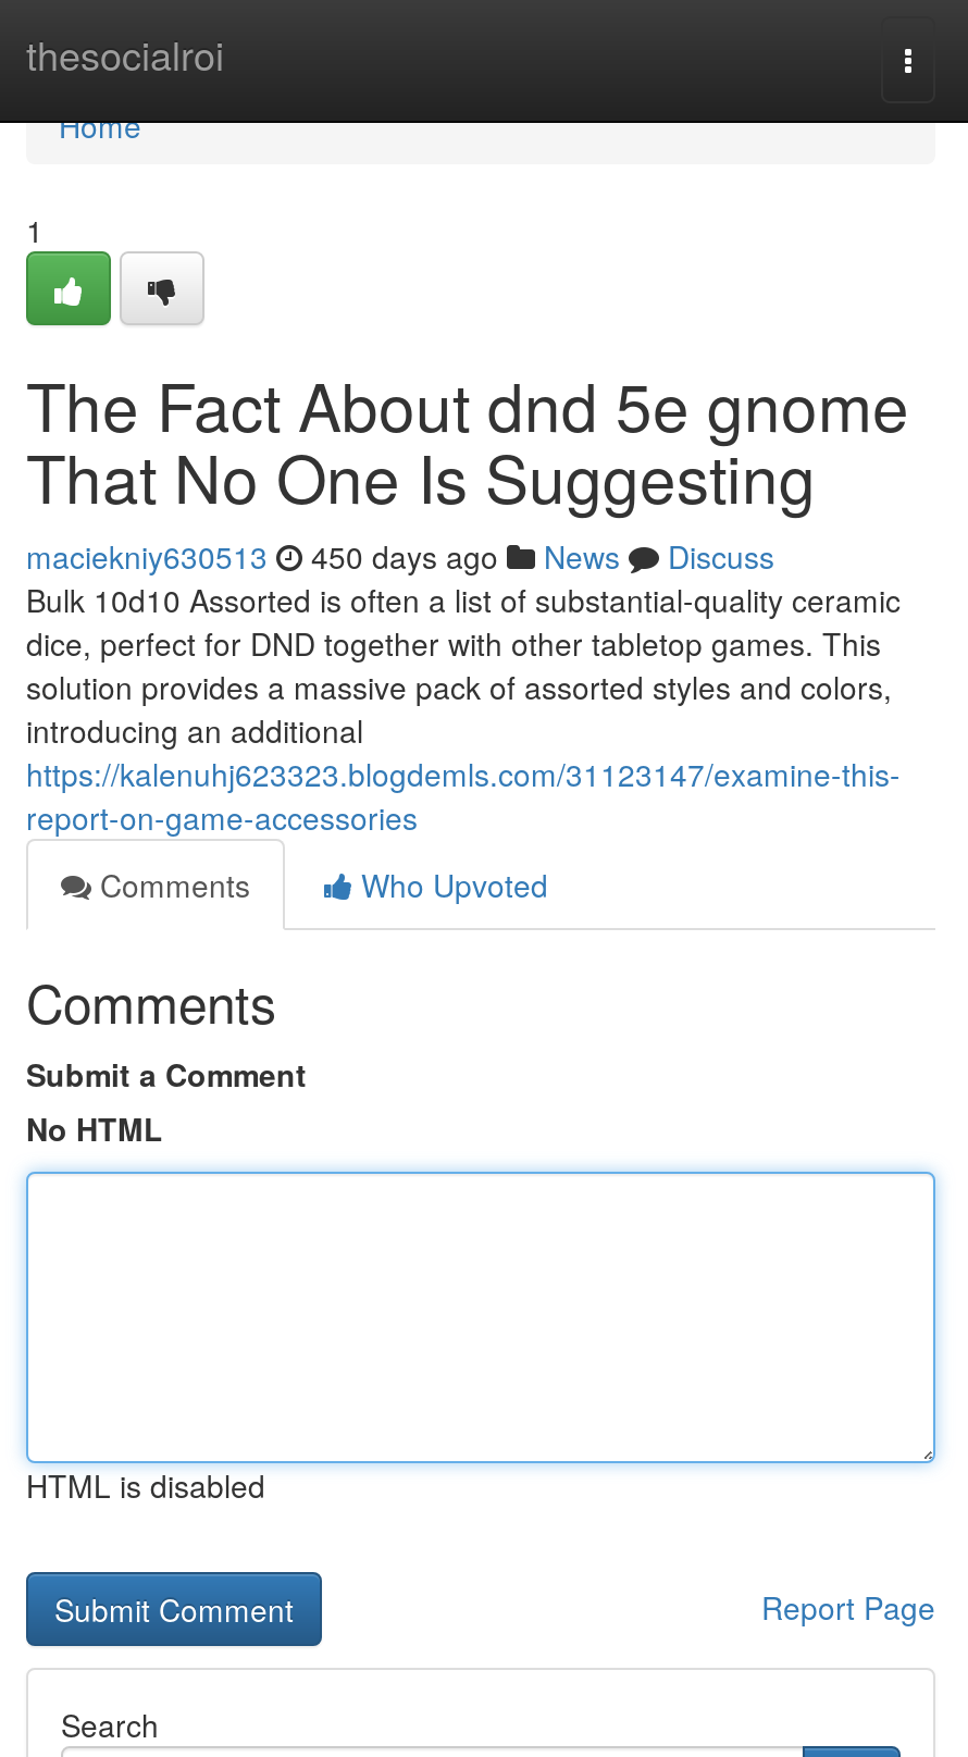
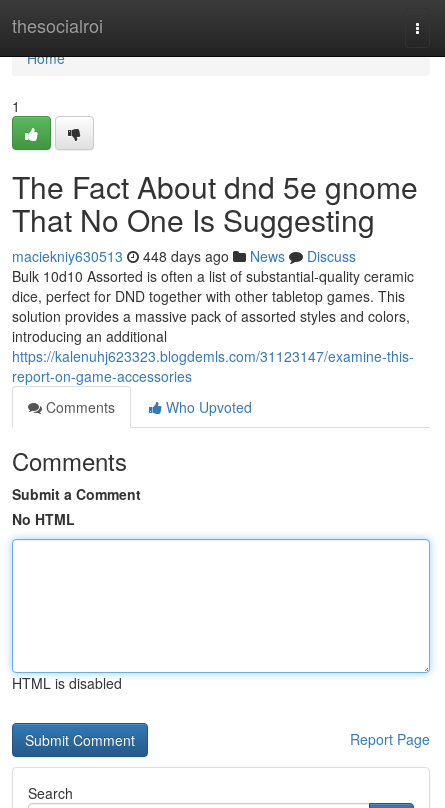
[26,534,774,578] maciekniy630513 450 days ago News Discuss -> [12,246,356,266] maciekniy630513 448 days ago News Discuss

